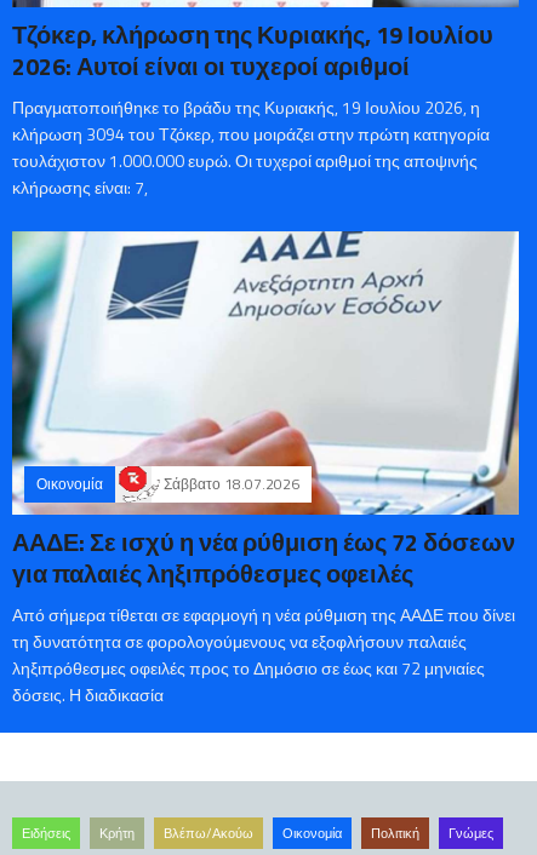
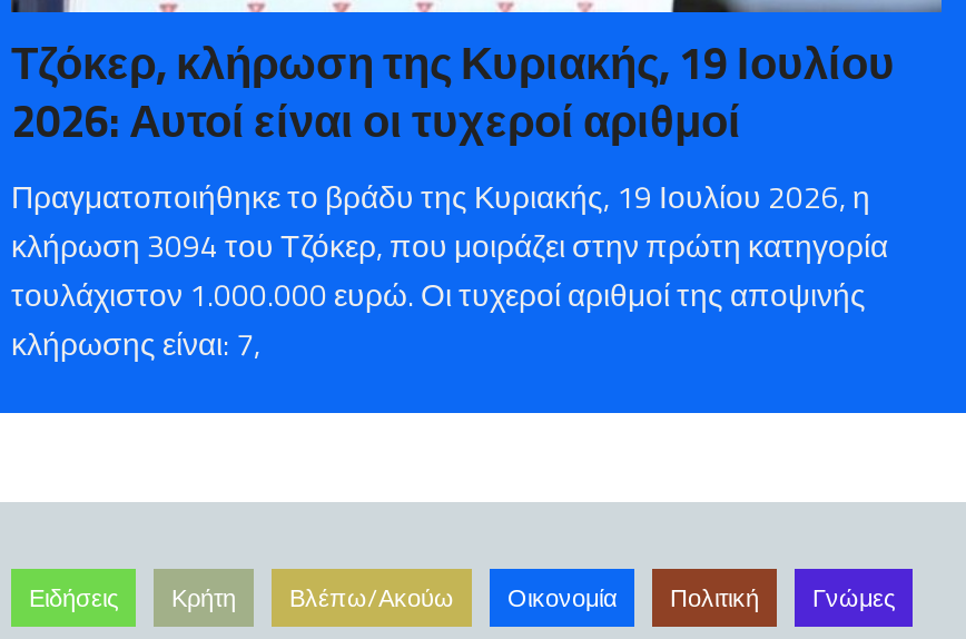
[11,225,520,707] [image] | Οικονομία | Σάββατο 18.07.2026 | ΑΑΔΕ: Σε ισχύ η νέα ρύθμιση έως 72 δόσεων | για παλαιές ληξιπρόθεσμες οφειλές | Από σήμερα τίθεται σε εφαρμογή η νέα ρύθμιση της ΑΑΔΕ που δίνει | τη δυνατότητα σε φορολογούμενους να εξοφλήσουν παλαιές | ληξιπρόθεσμες οφειλές προς το Δημόσιο σε έως και 72 μηνιαίες | δόσεις. Η διαδικασία -> none

